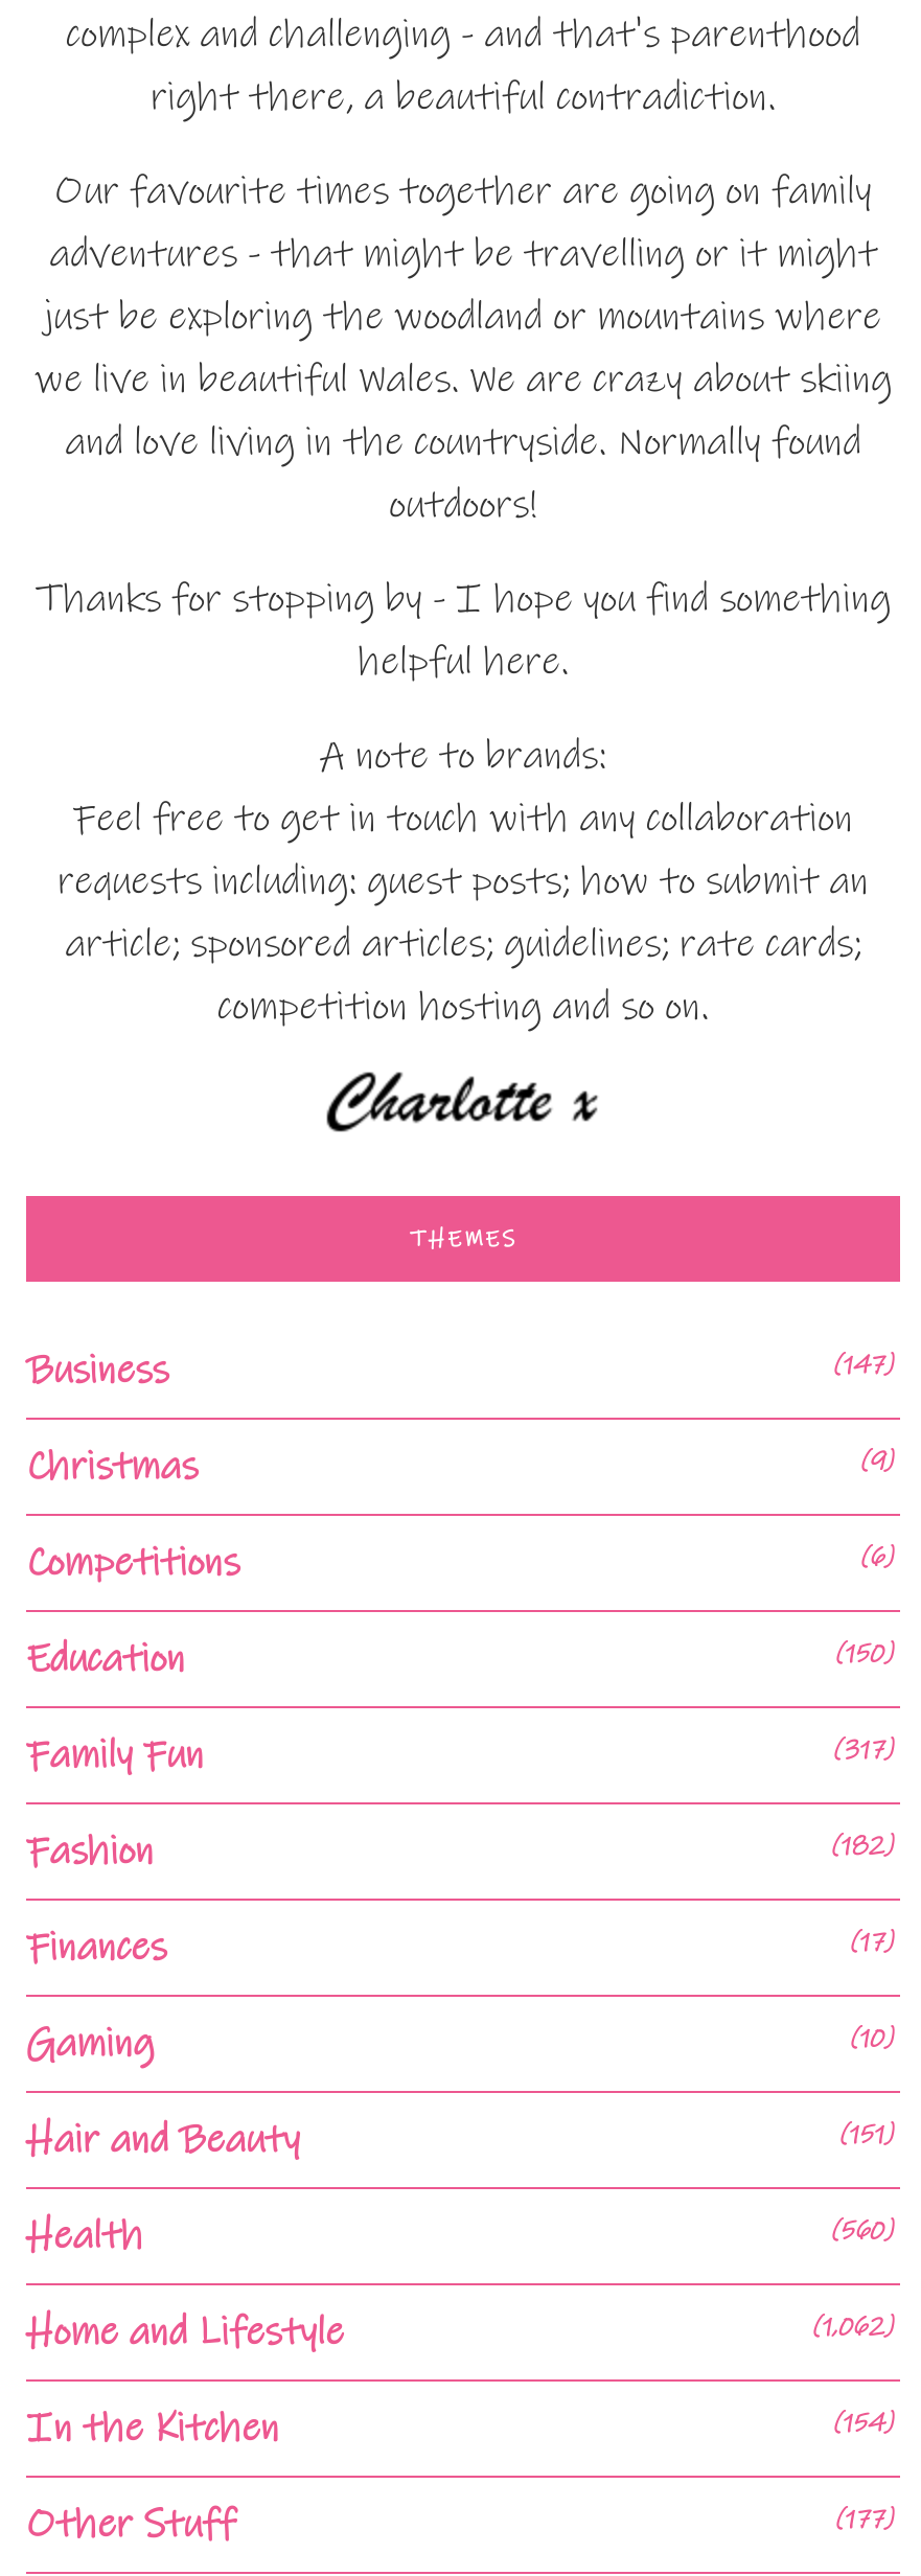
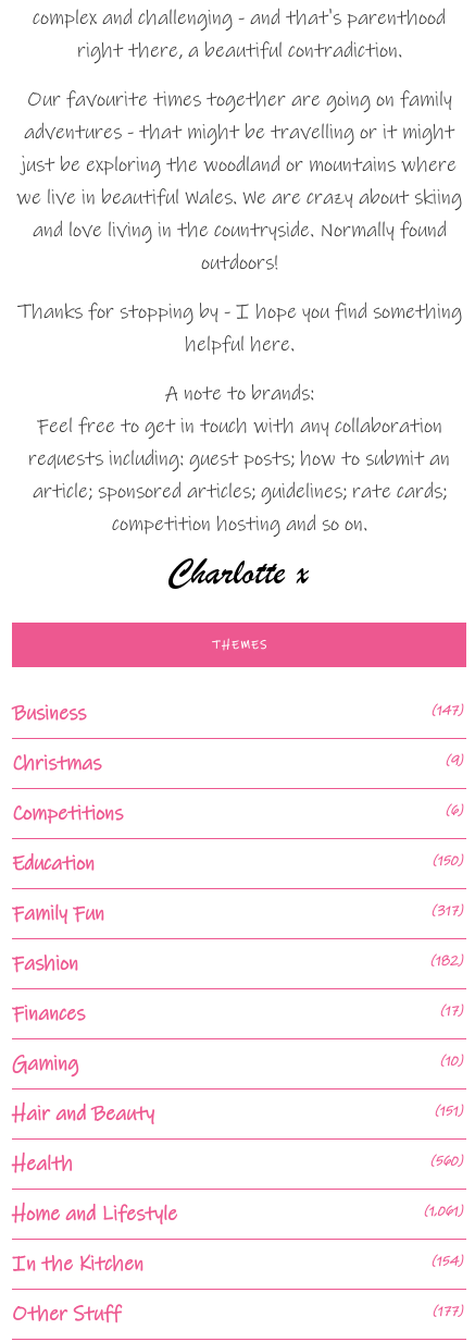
[810,2309,894,2341] (1,062) -> [423,1202,463,1218] (1,061)

